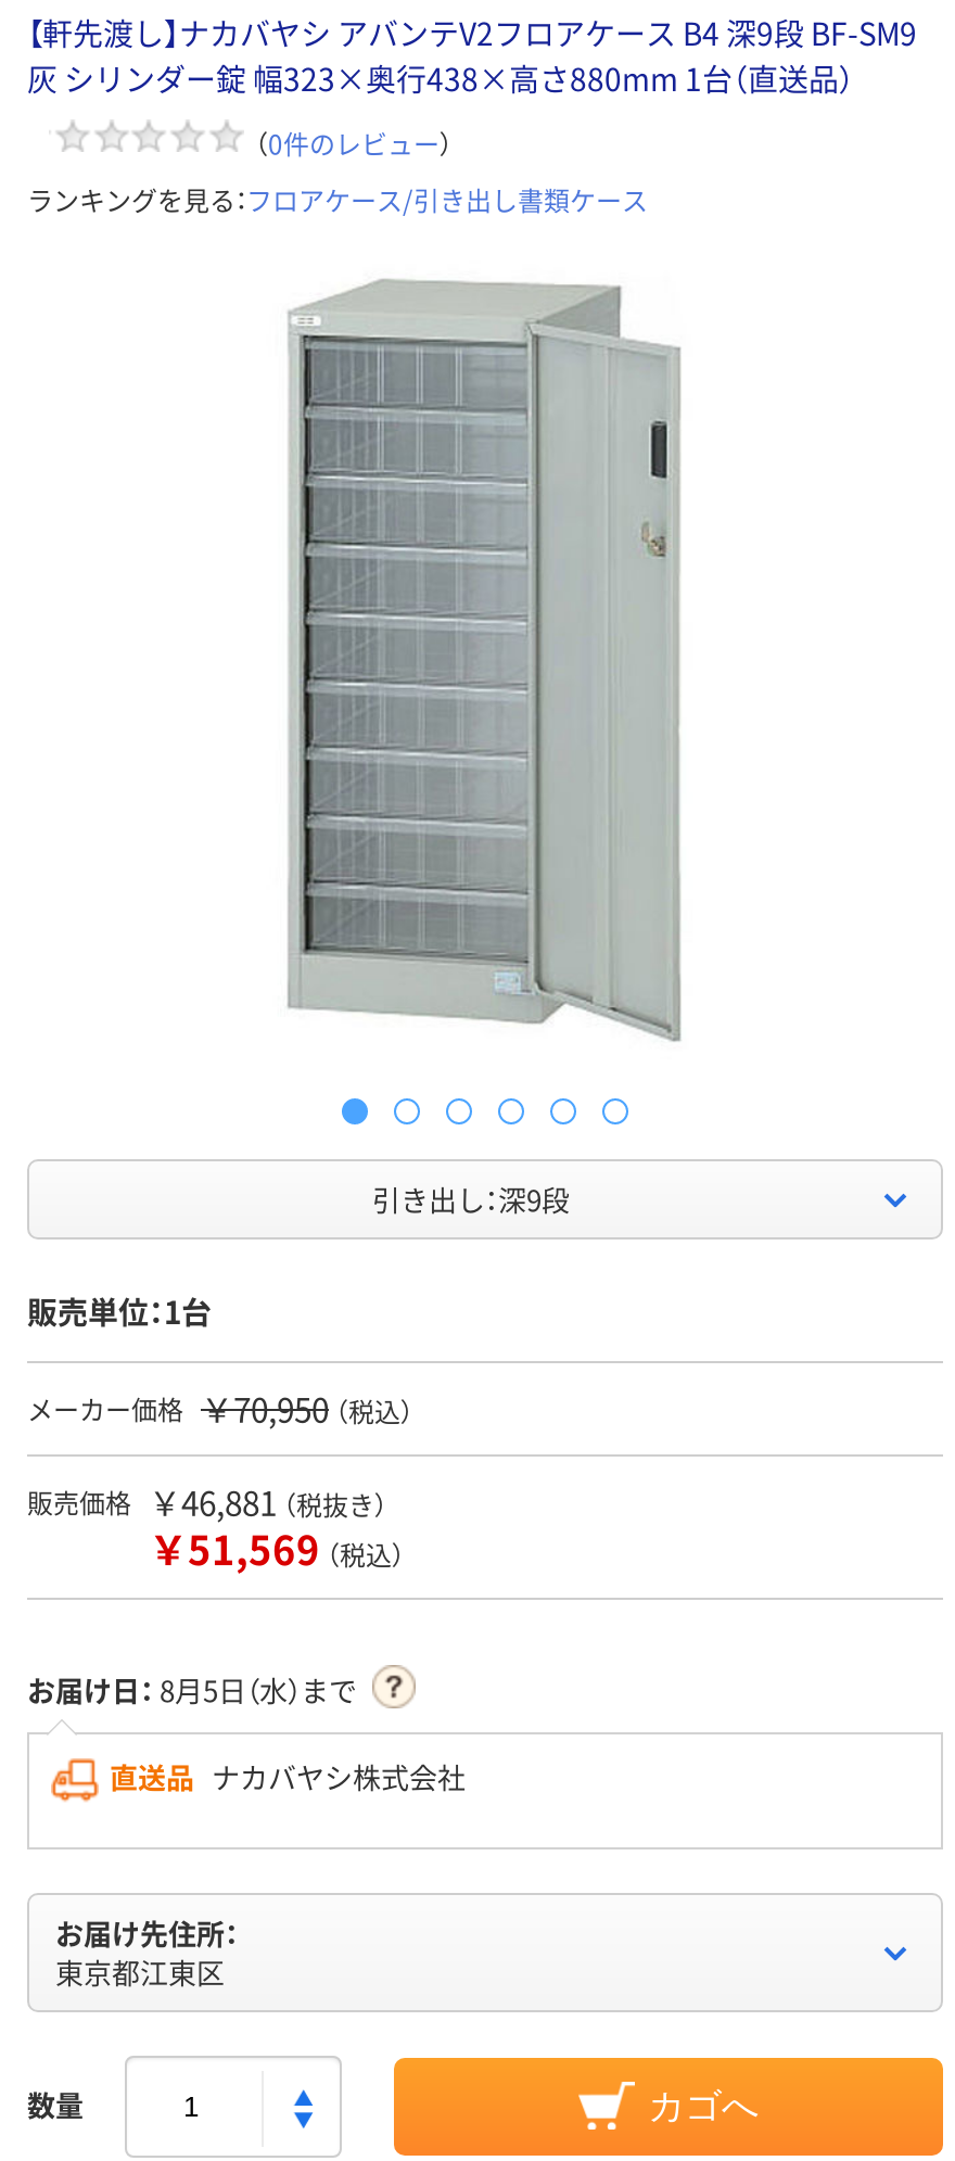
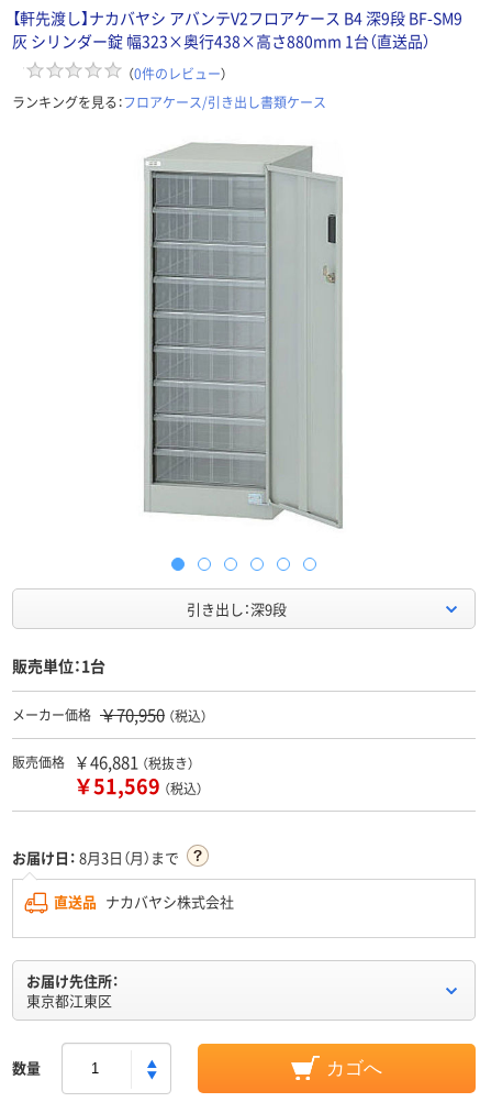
[27,1670,357,1711] お届け日：8月5日（水）まで -> [12,847,179,868] お届け日：8月3日（月）まで

